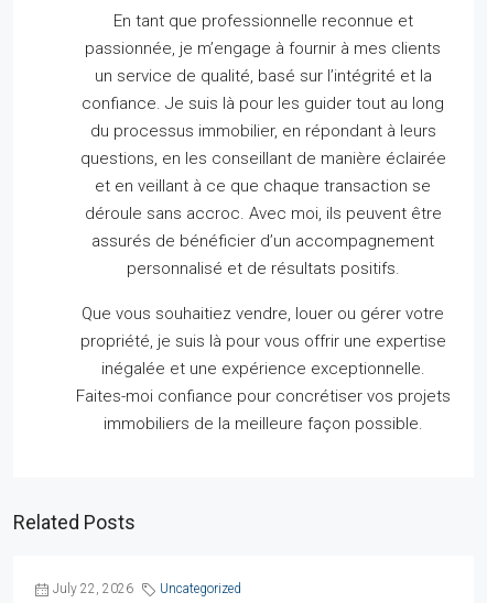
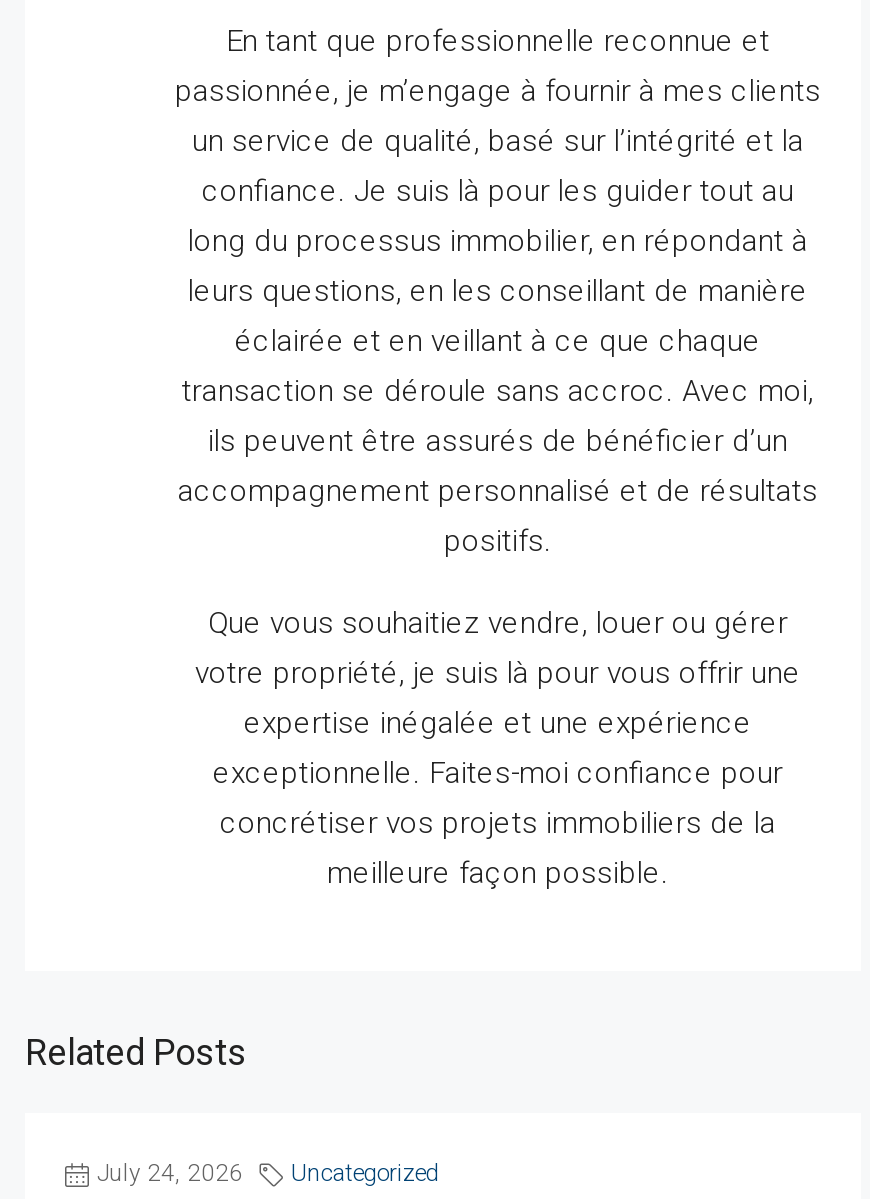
[53,581,241,597] July 22, 2026 Uncategorized -> [97,1159,439,1187] July 24, 2026 Uncategorized

